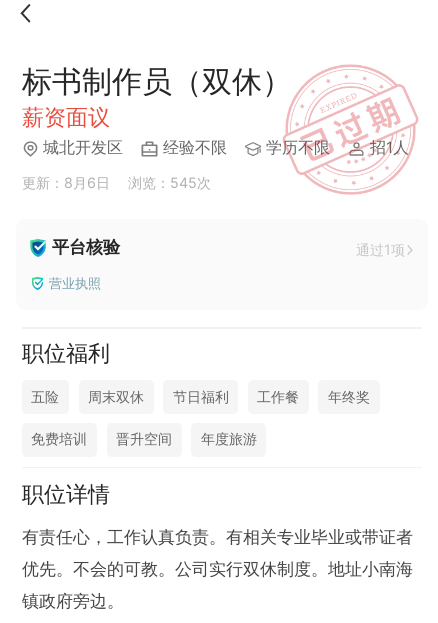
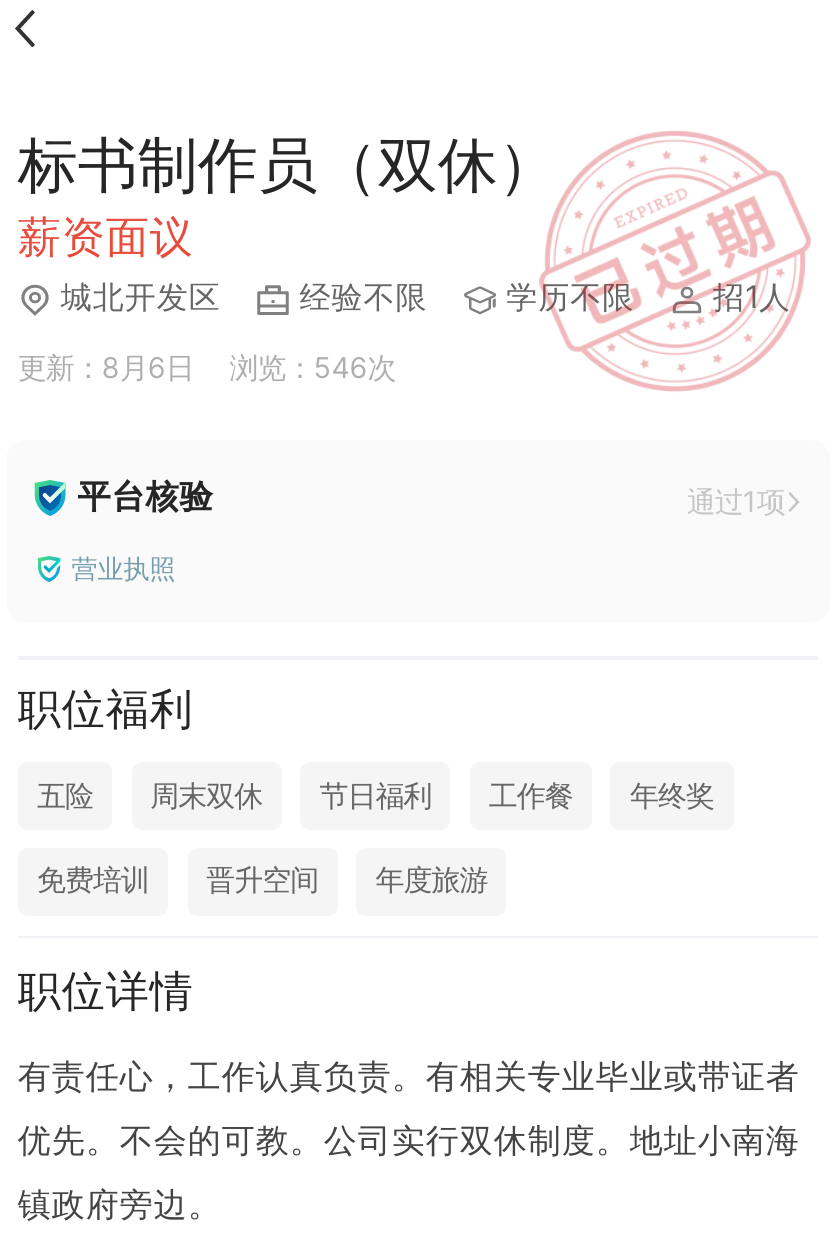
[22,174,211,191] 更新：8月6日 浏览：545次 -> [18,350,396,384] 更新：8月6日 浏览：546次

